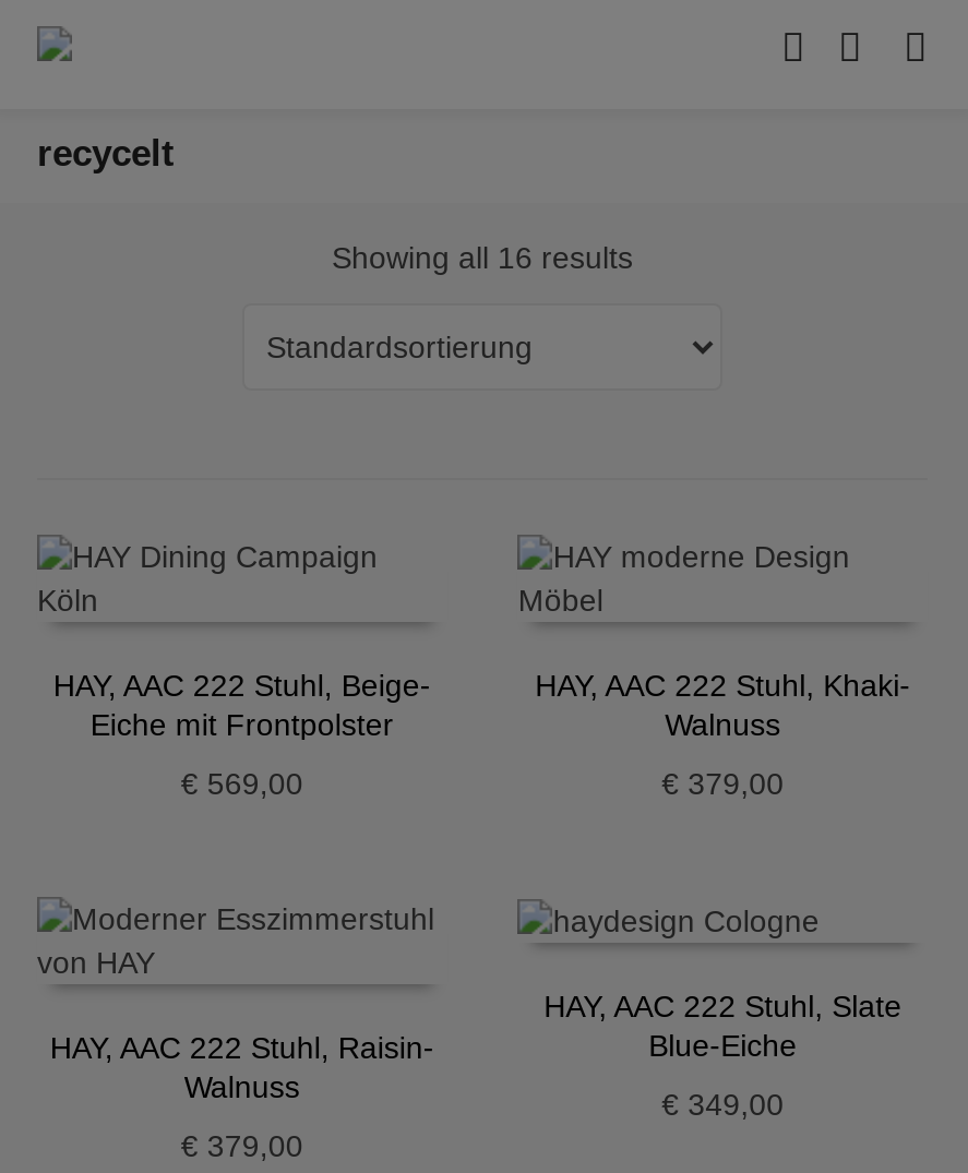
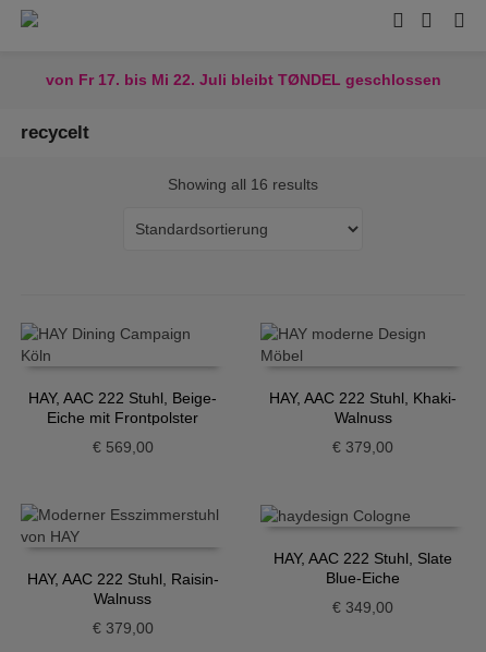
none -> [45,71,441,88] von Fr 17. bis Mi 22. Juli bleibt TØNDEL geschlossen

